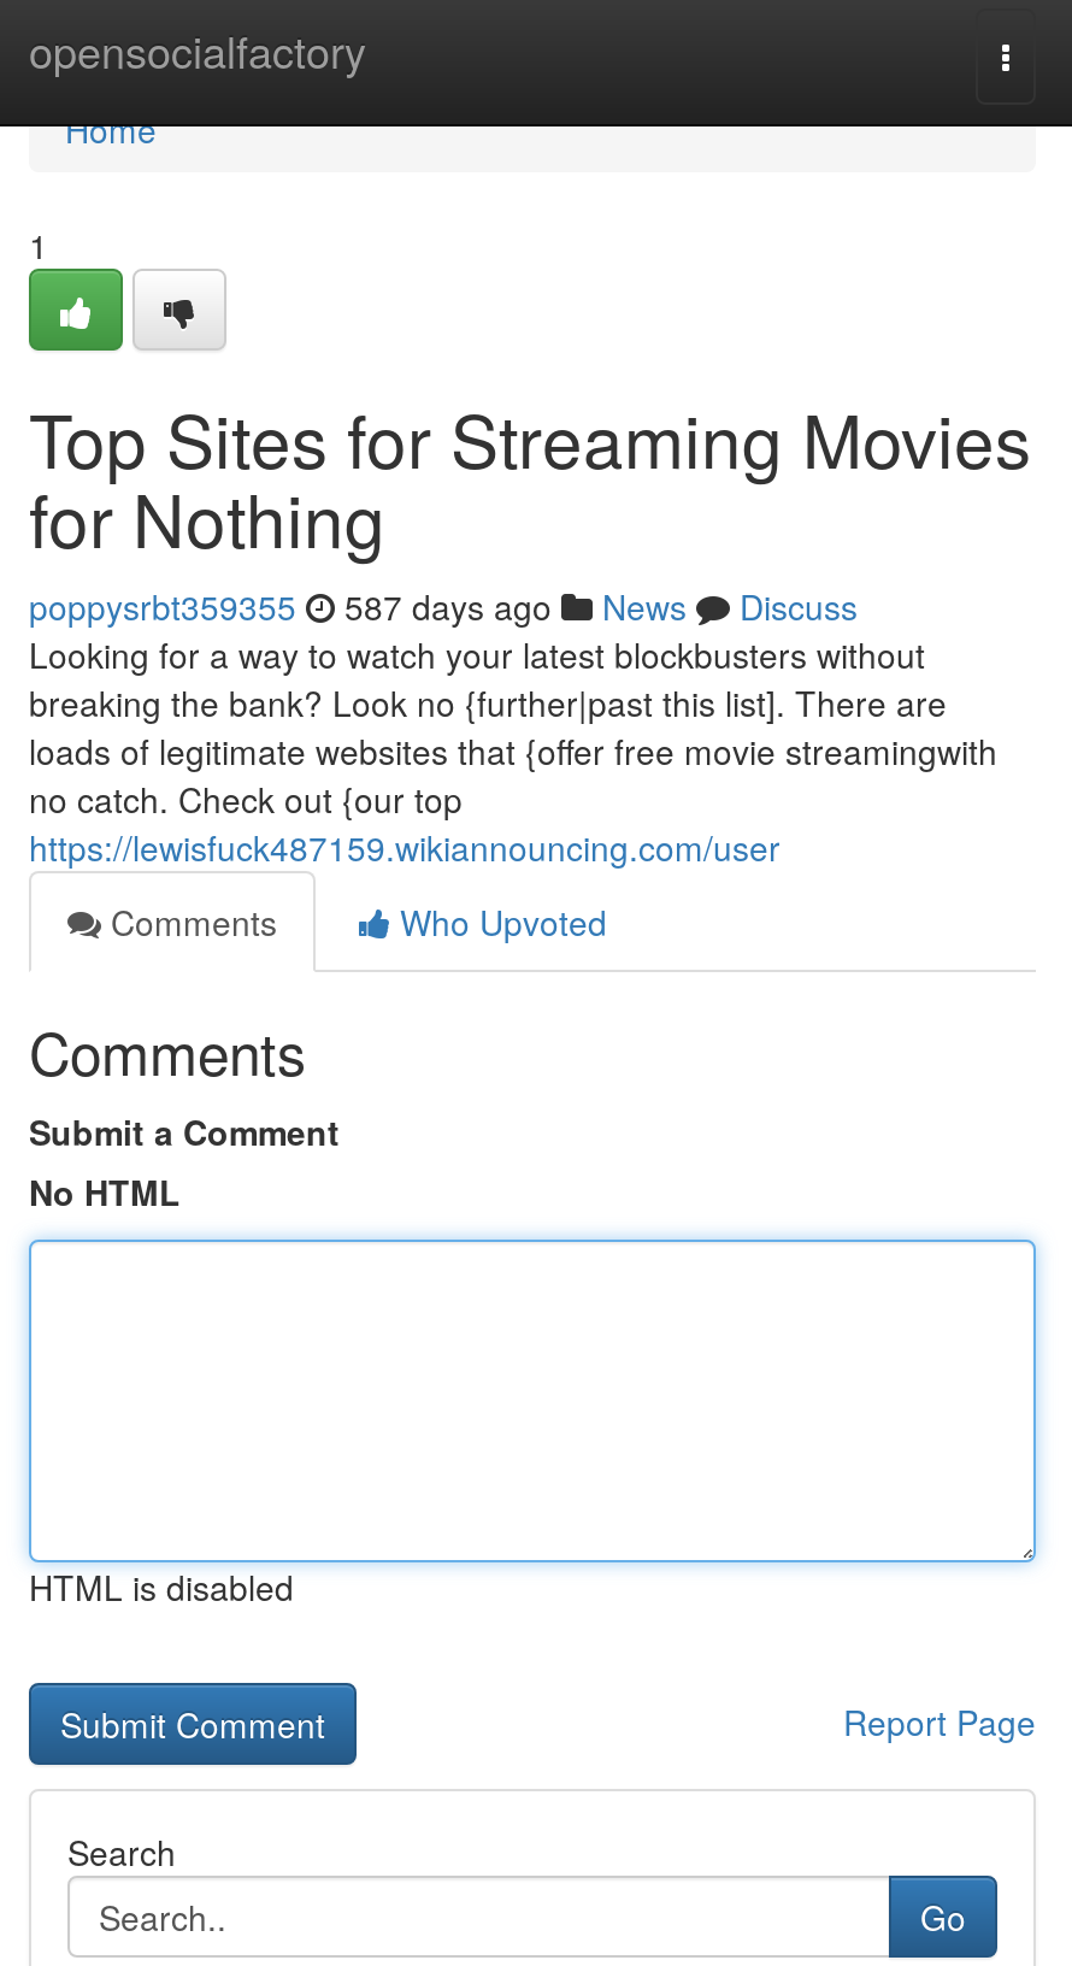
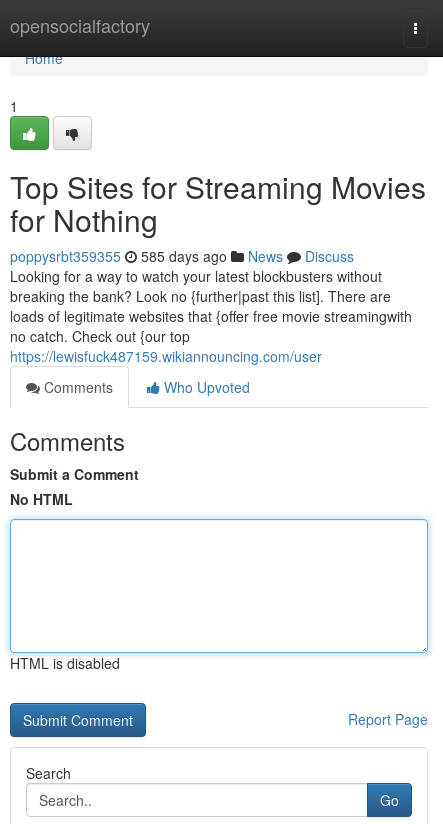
[29,582,858,630] poppysrbt359355 587 days ago News Discuss -> [10,246,354,266] poppysrbt359355 585 days ago News Discuss

